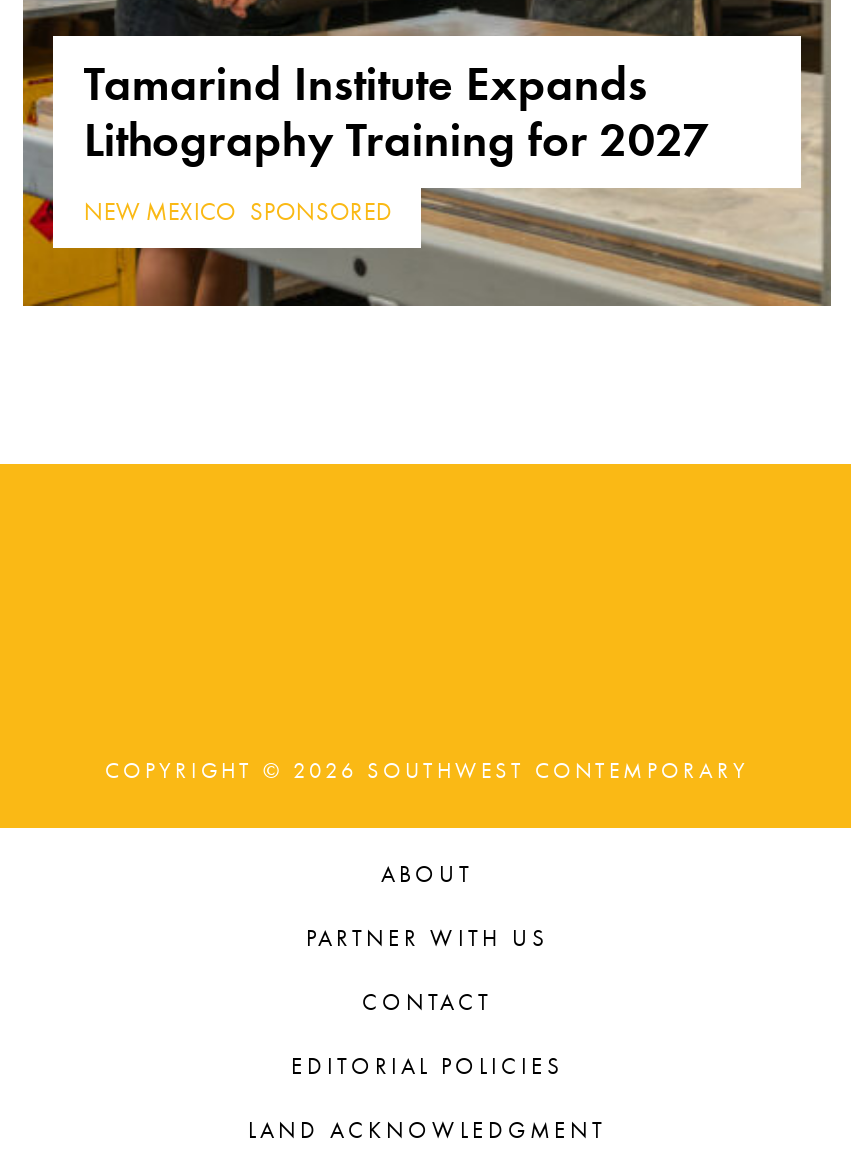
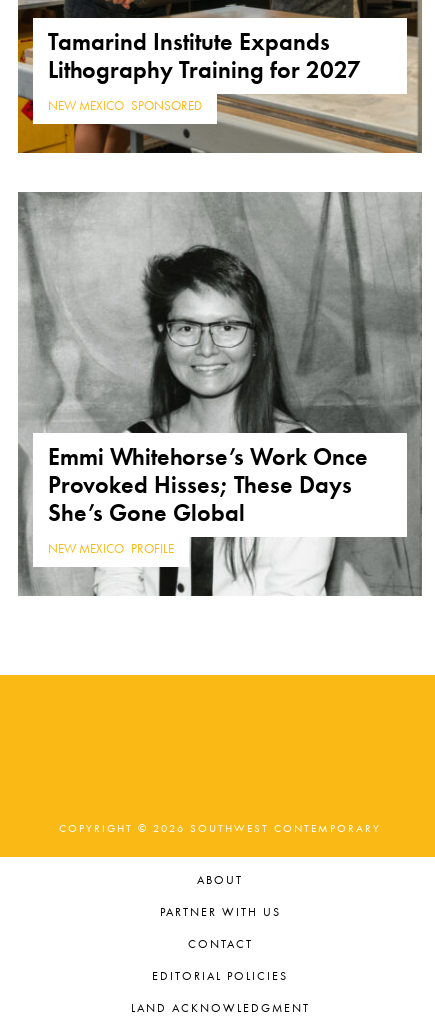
none -> [17,191,422,597] [image] | Emmi Whitehorse’s Work Once | Provoked Hisses; These Days | She’s Gone Global | NEW MEXICO, PROFILE

